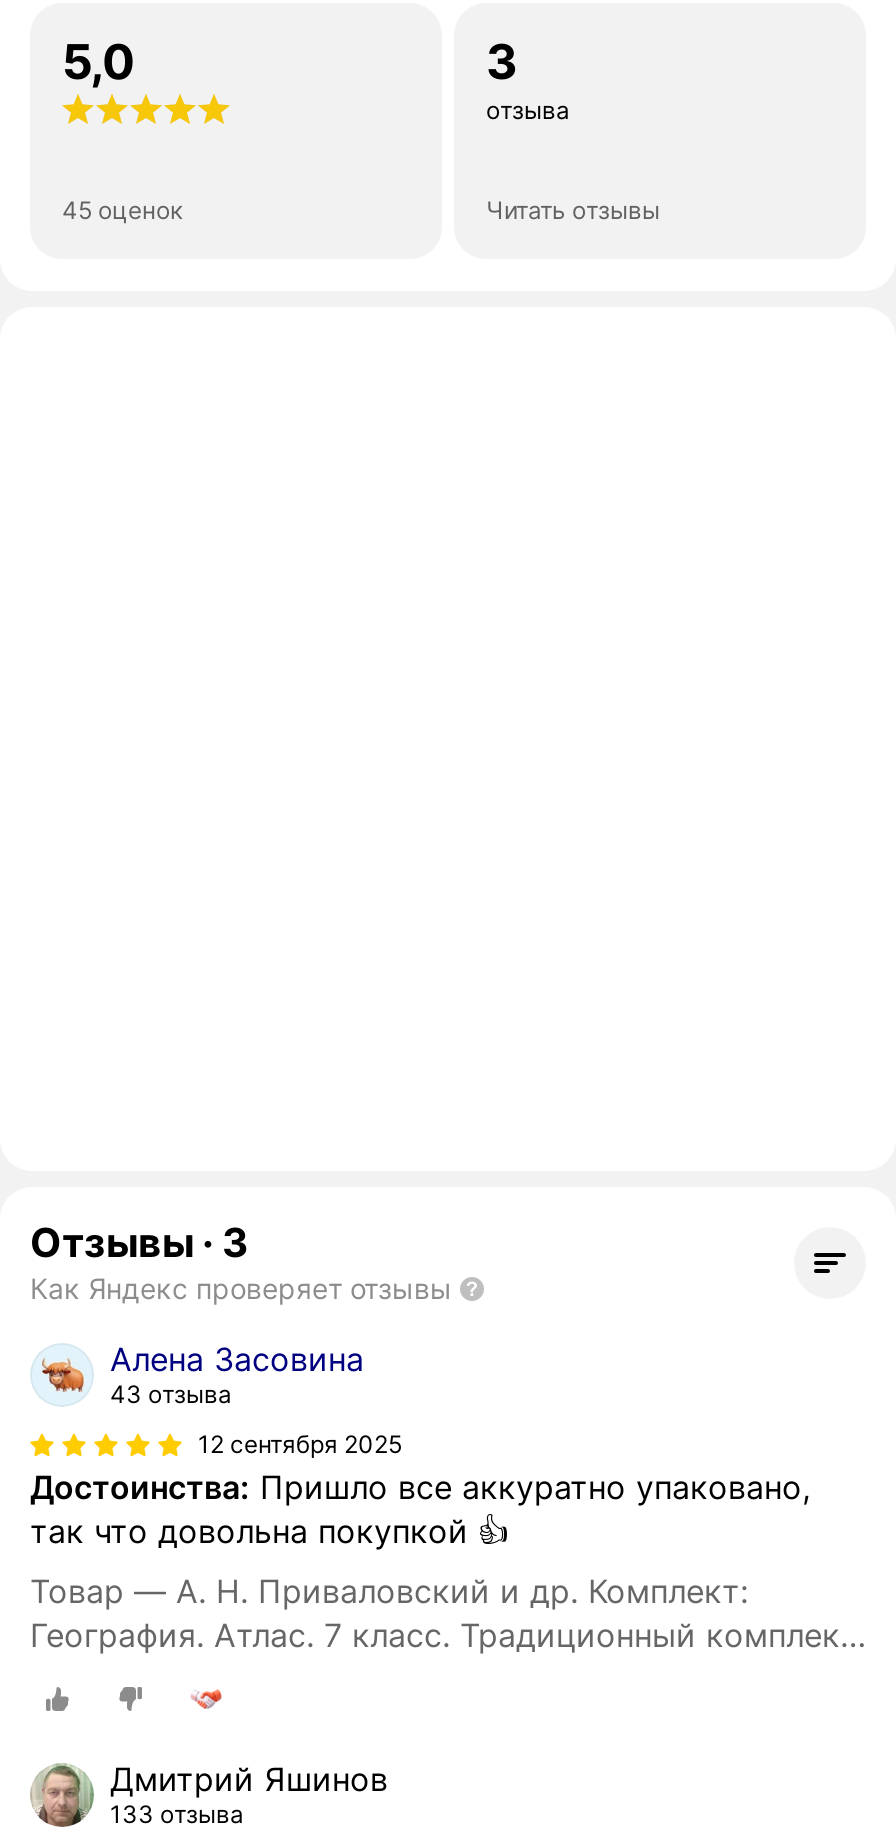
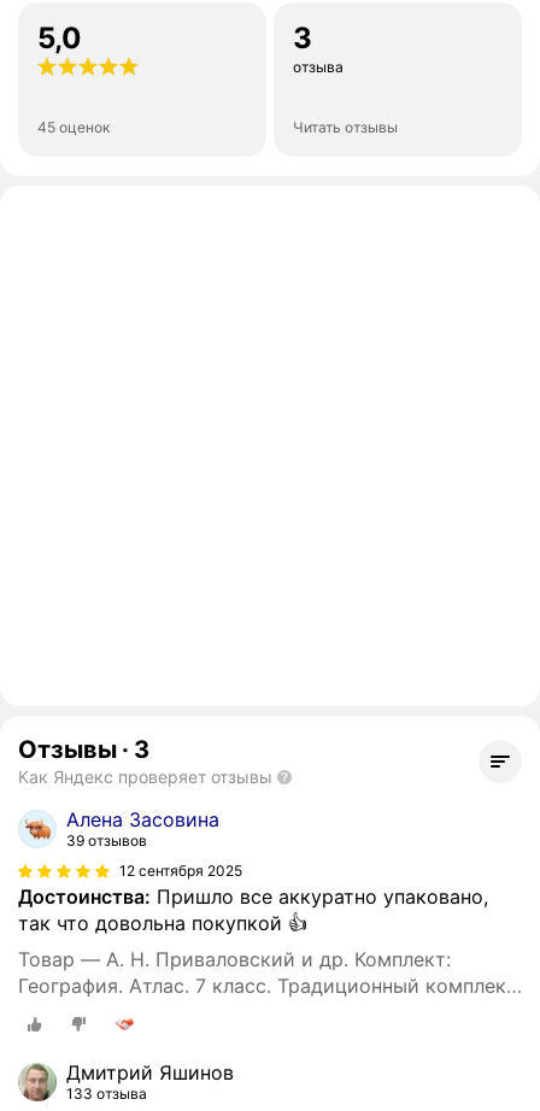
[110,1379,232,1409] 43 отзыва -> [66,832,147,850] 39 отзывов

